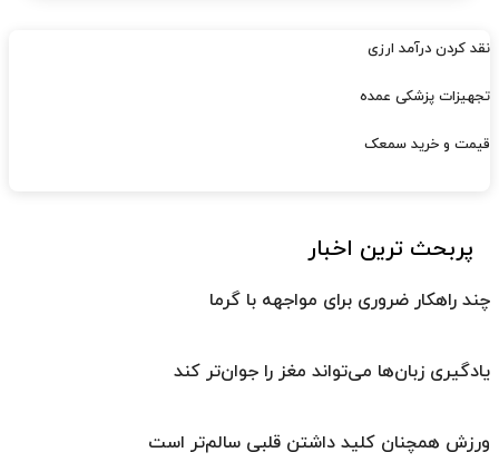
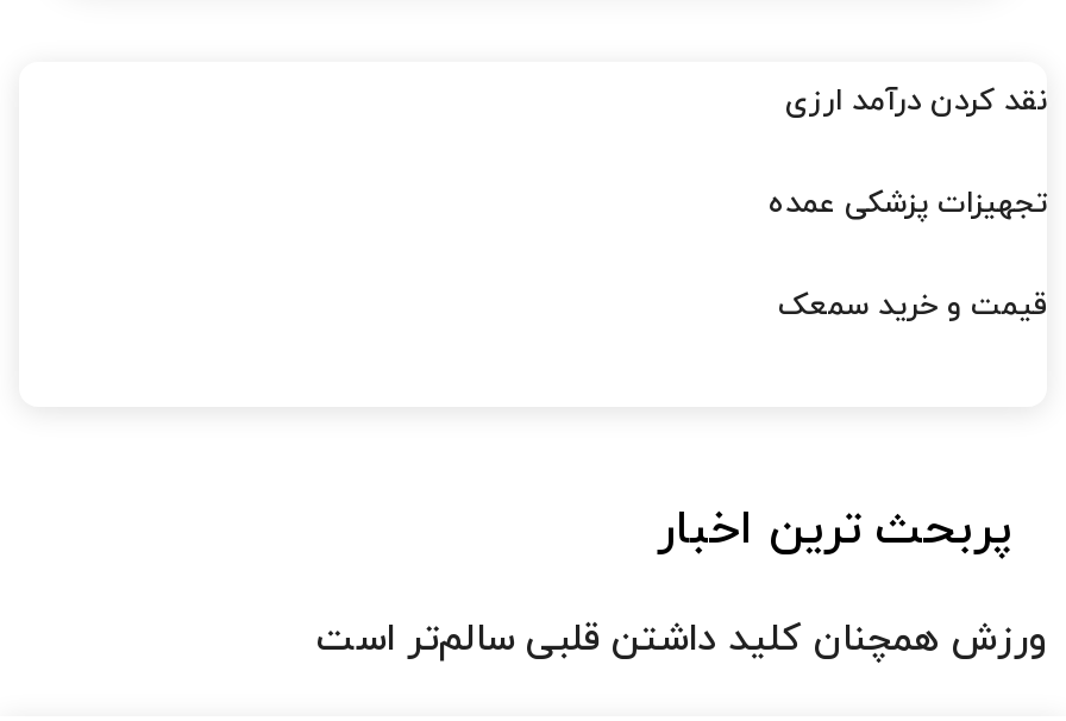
[174,288,490,384] چند راهکار ضروری برای مواجهه با گرما | یادگیری زبان‌ها می‌تواند مغز را جوان‌تر کند -> none

